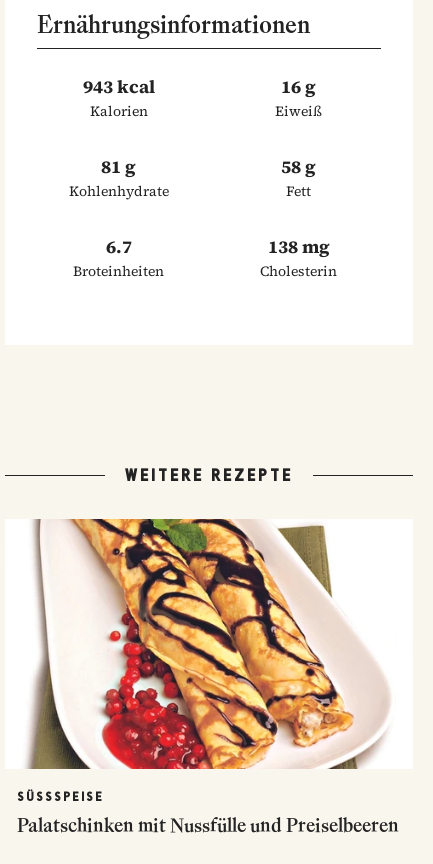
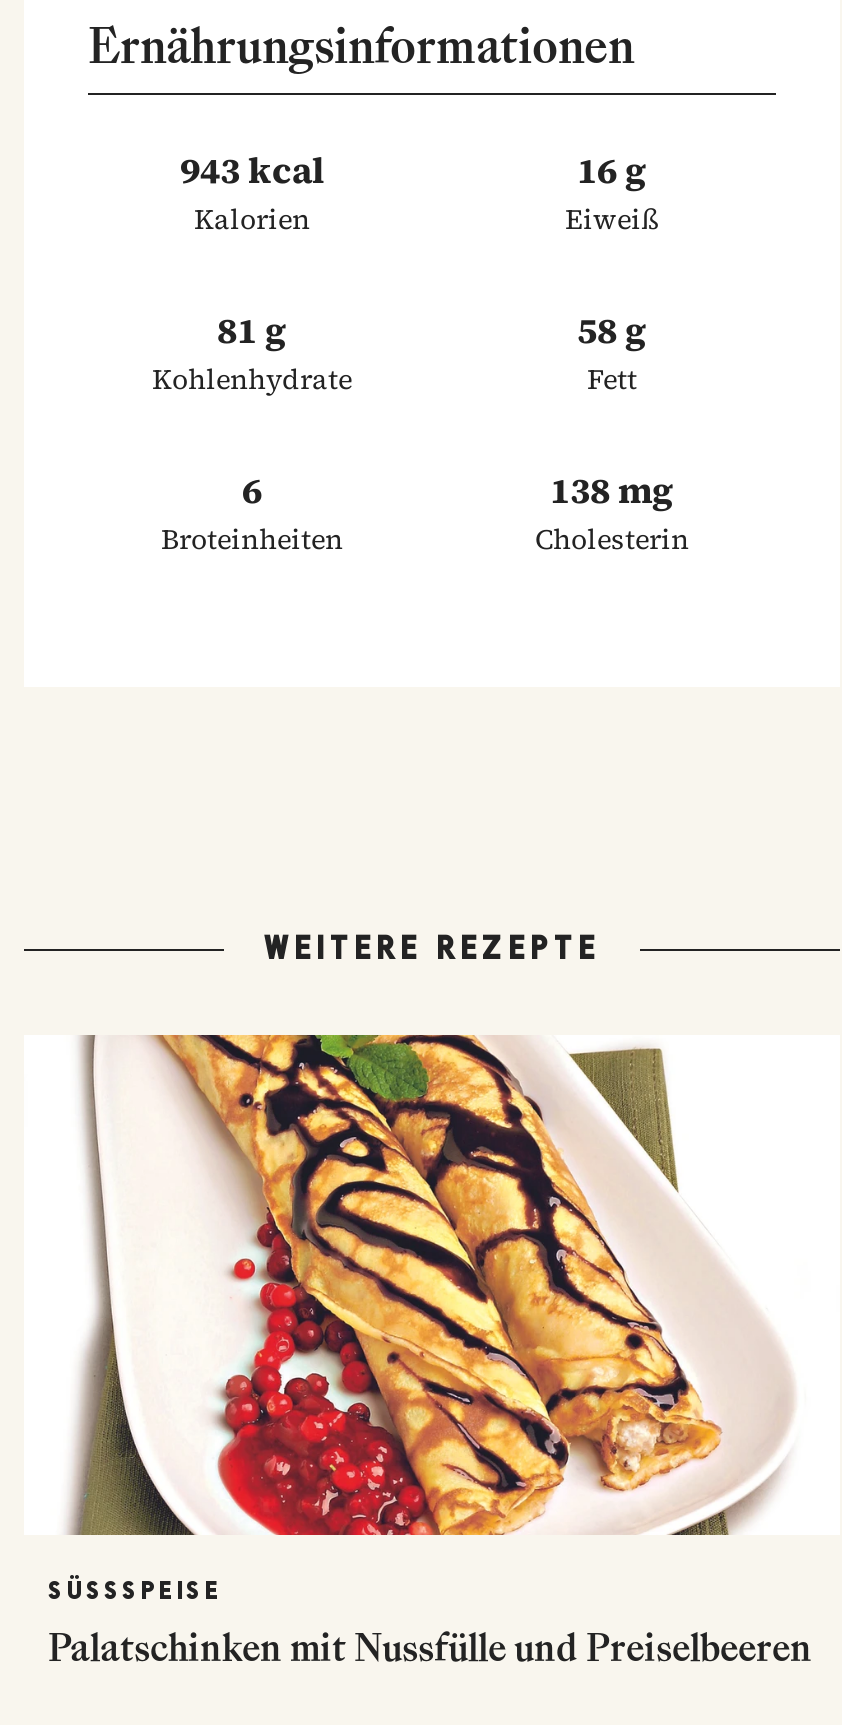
[106,234,132,259] 6.7 -> [242,465,262,515] 6

